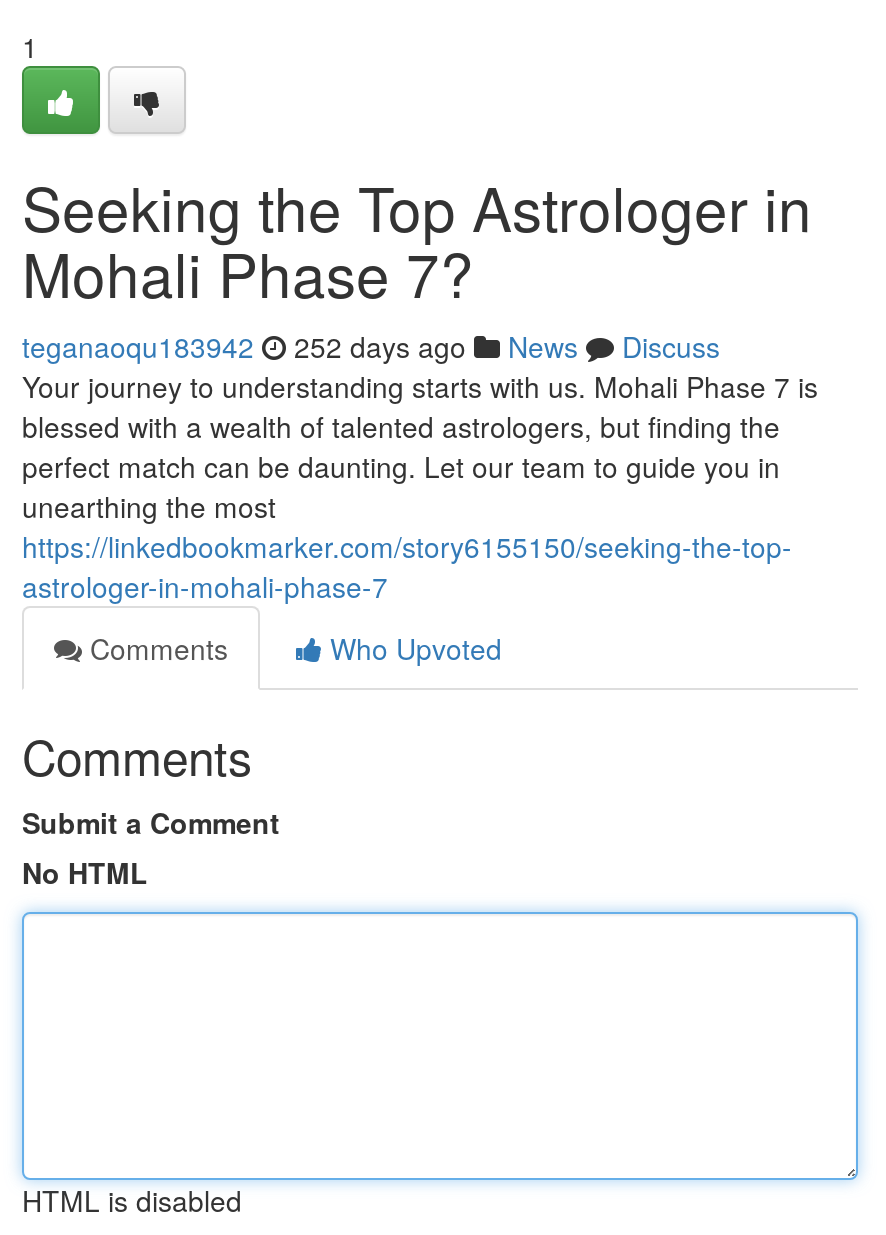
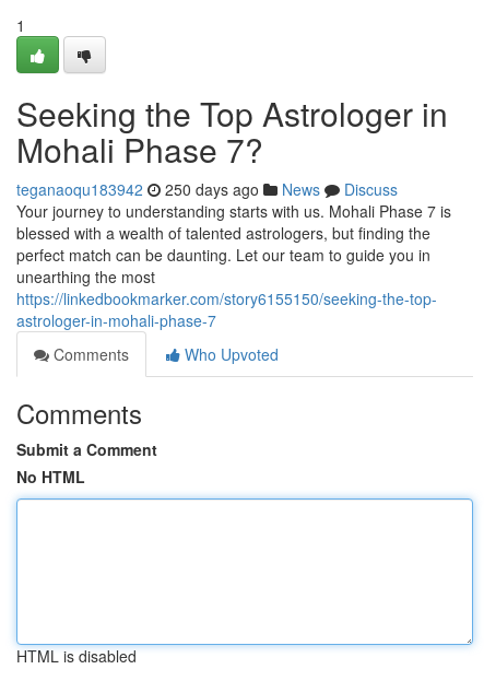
[22,326,720,366] teganaoqu183942 252 days ago News Discuss -> [16,178,398,200] teganaoqu183942 250 days ago News Discuss

